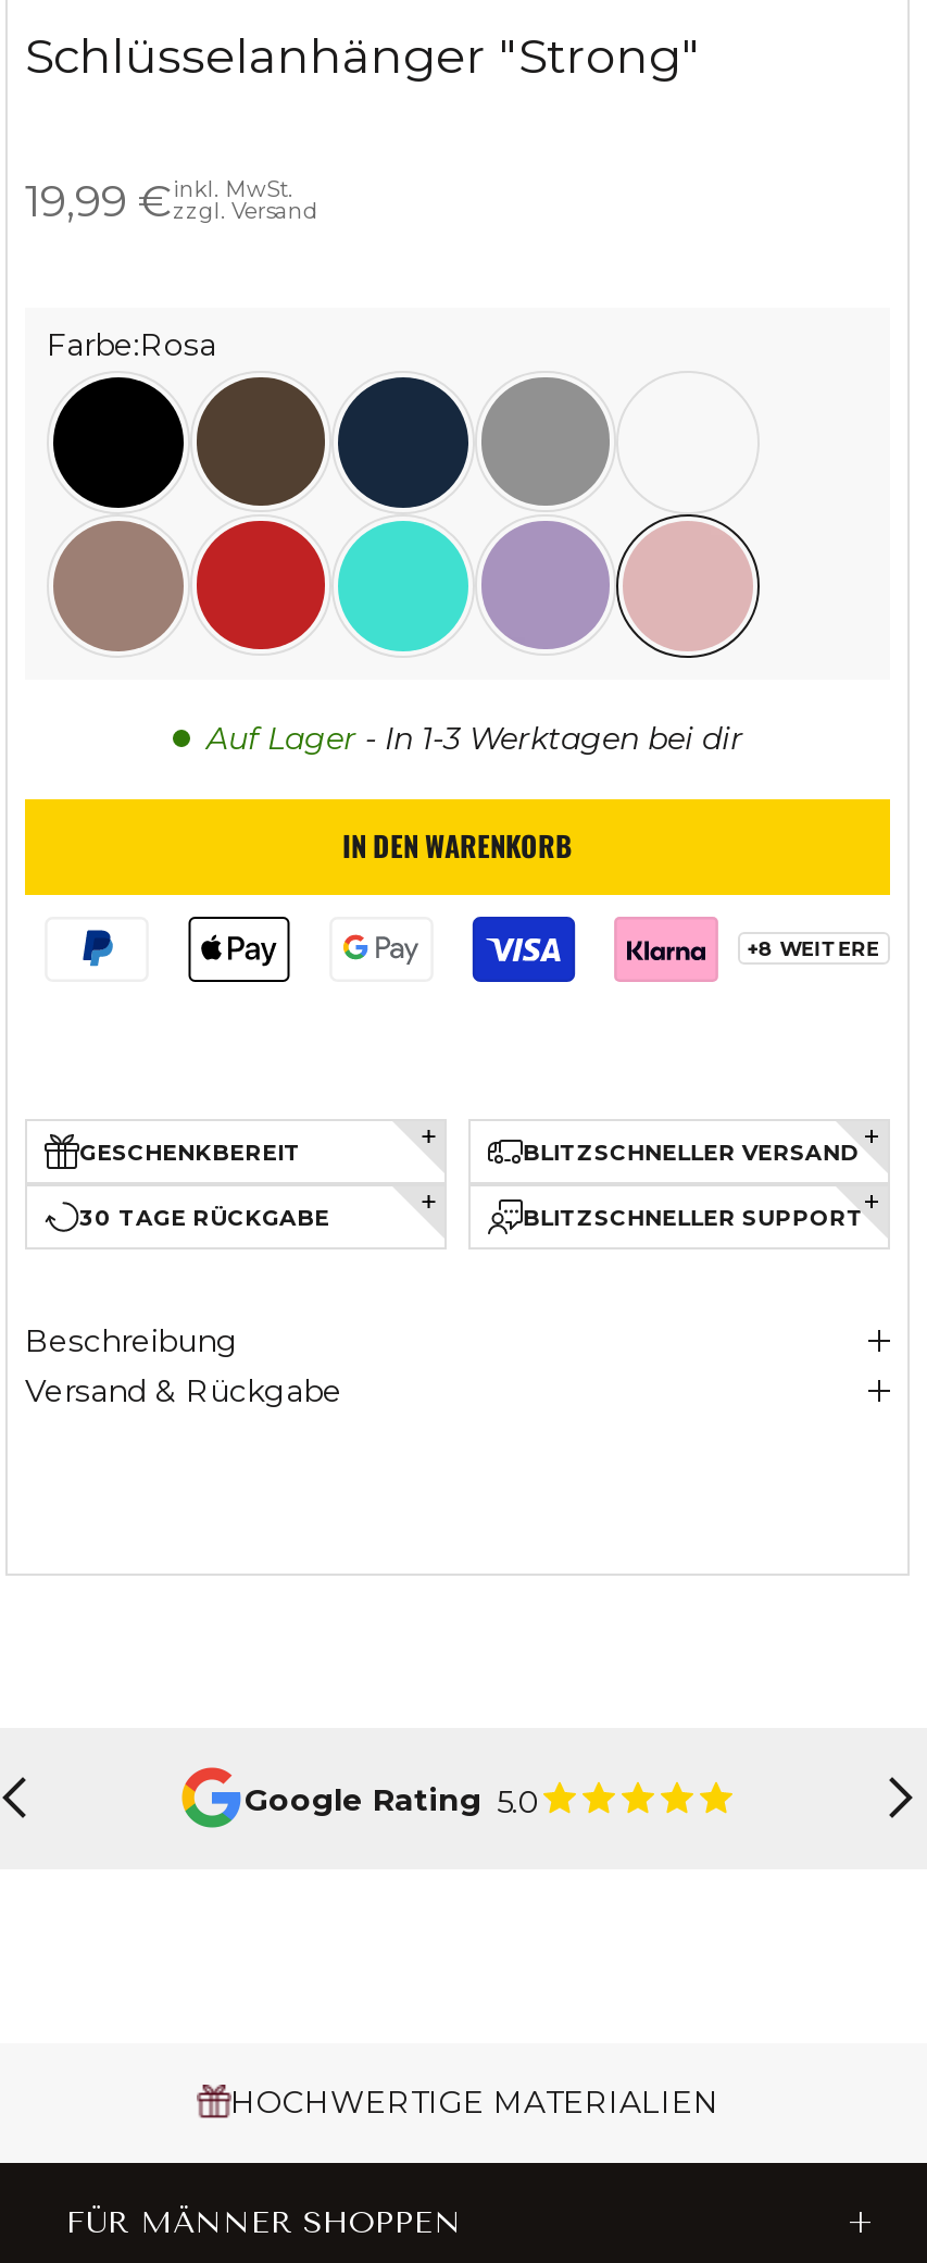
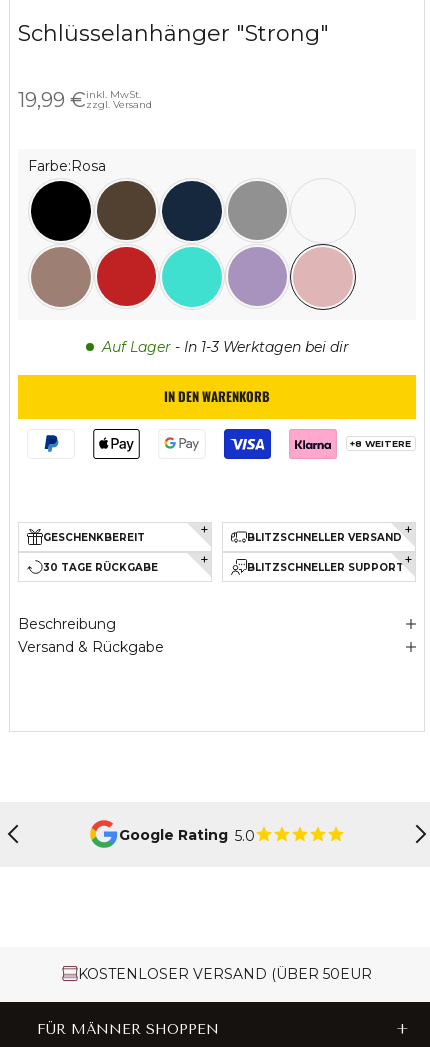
[230,2082,719,2121] HOCHWERTIGE MATERIALIEN -> [78,965,372,983] KOSTENLOSER VERSAND (ÜBER 50EUR

